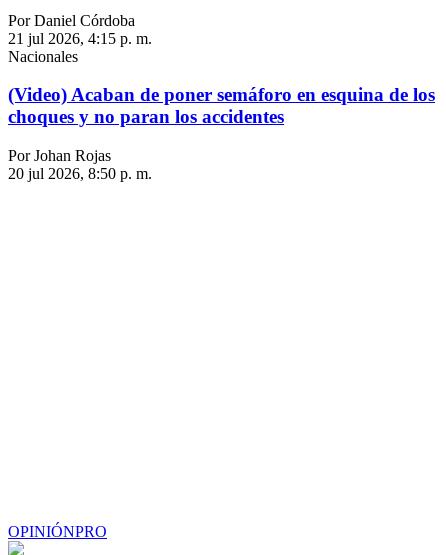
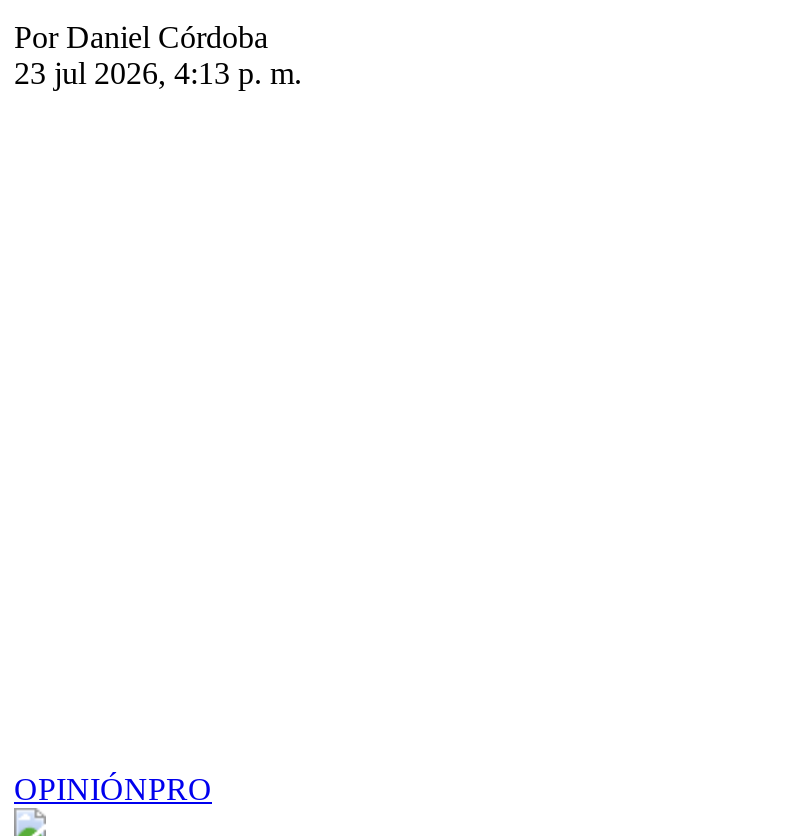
[8,30,435,182] 21 jul 2026, 4:15 p. m. | Nacionales | (Video) Acaban de poner semáforo en esquina de los | choques y no paran los accidentes | Por Johan Rojas | 20 jul 2026, 8:50 p. m. -> [14,56,302,90] 23 jul 2026, 4:13 p. m.

